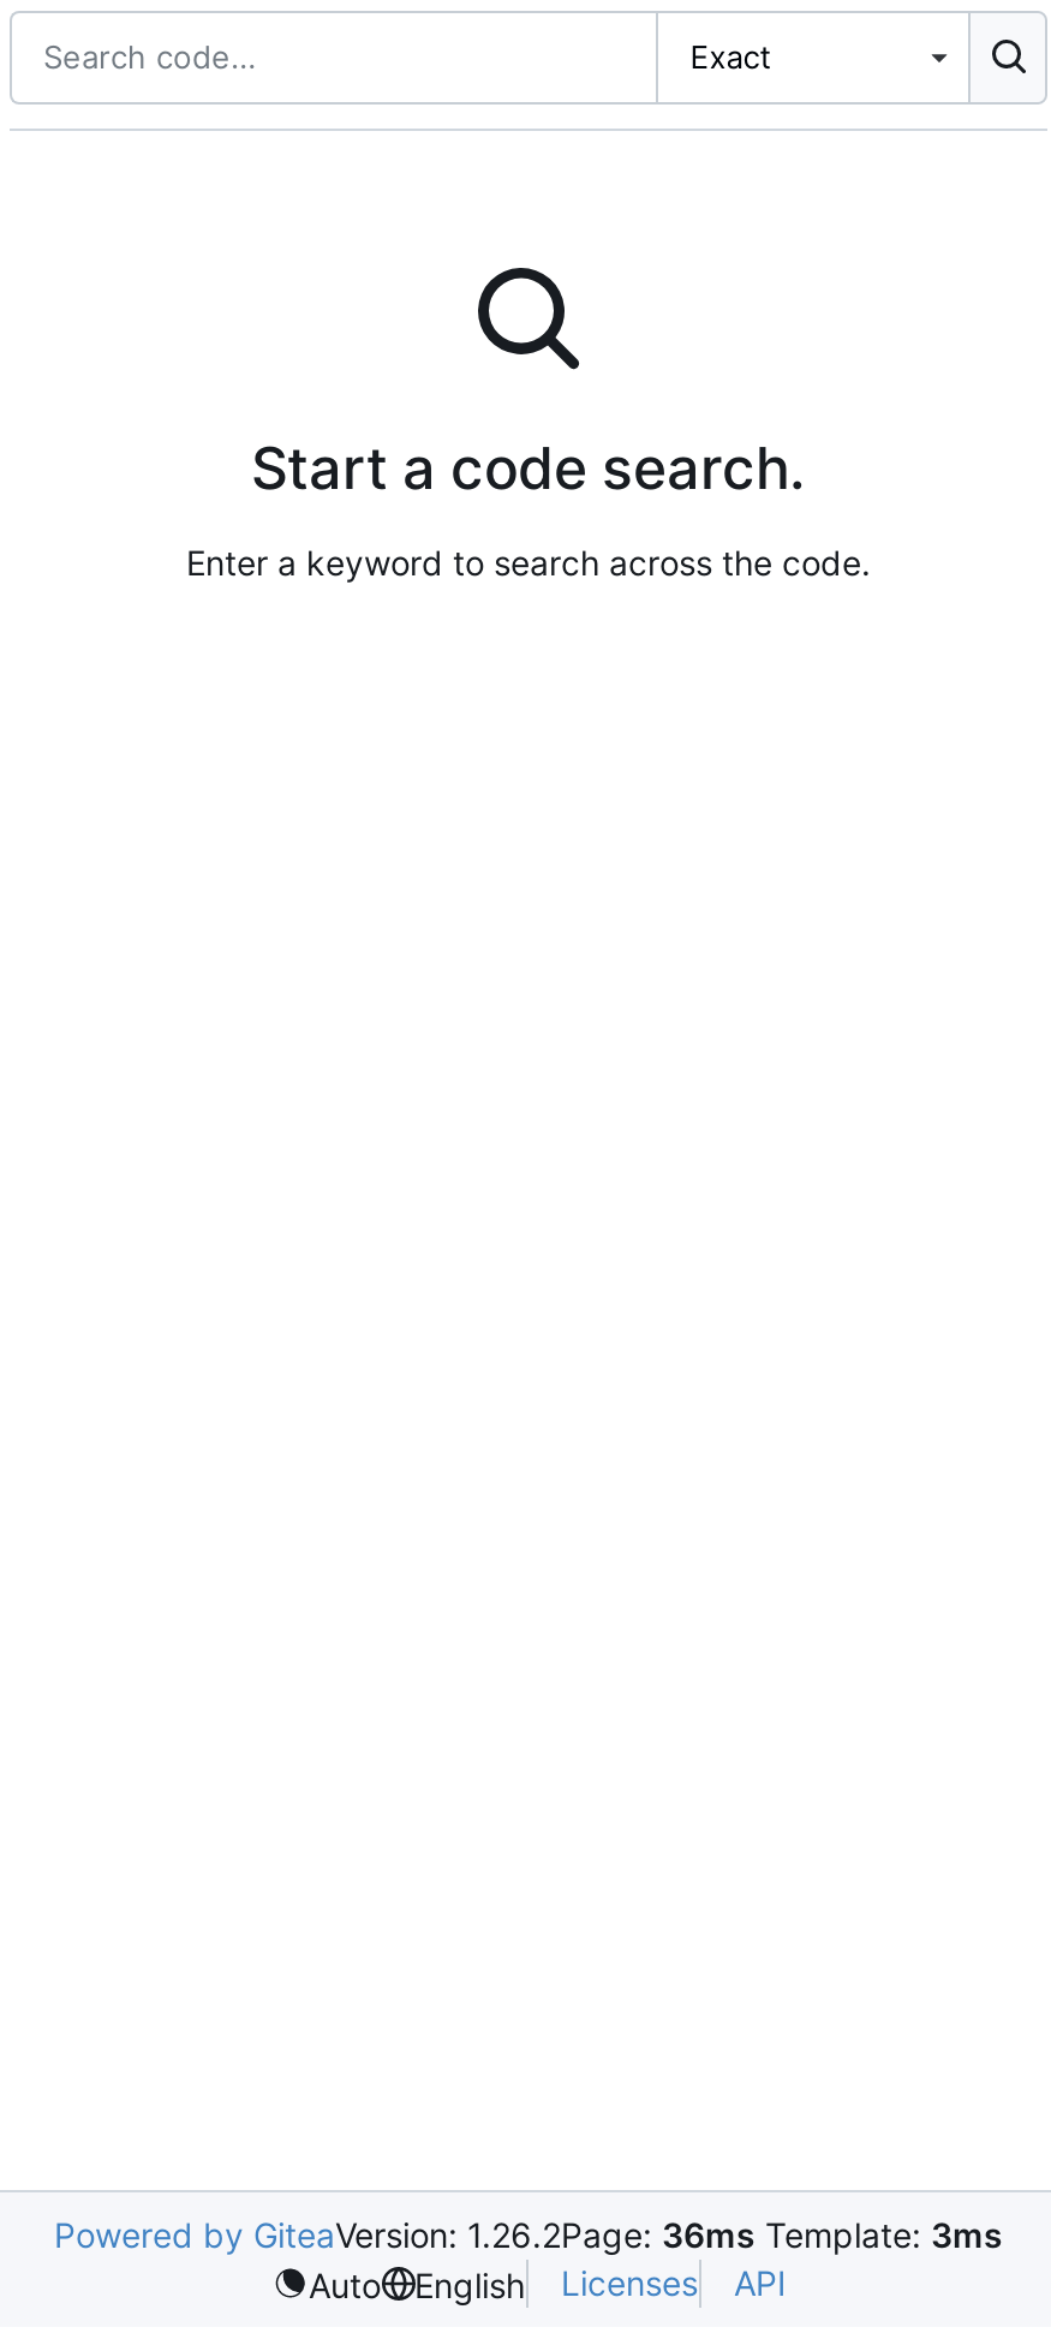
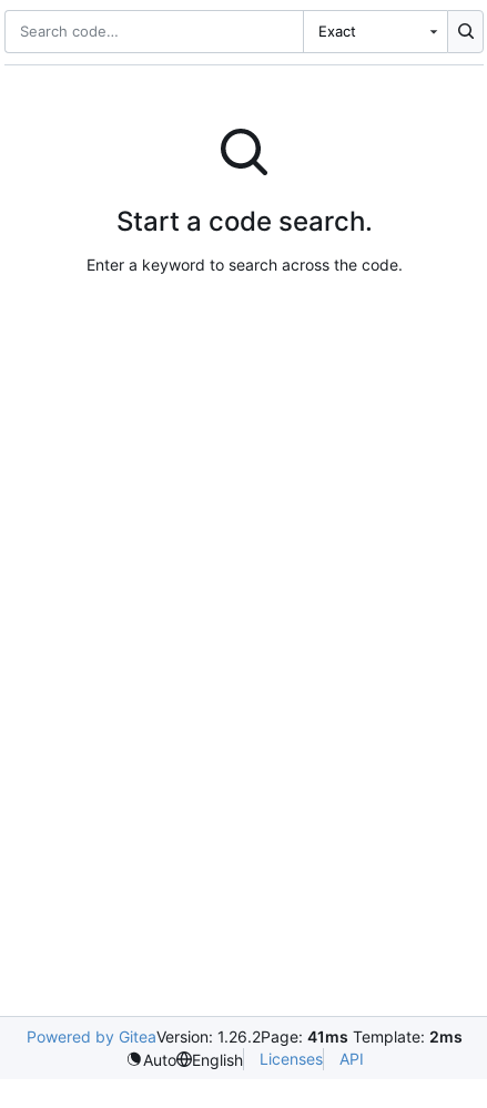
[54,2214,1003,2255] Powered by GiteaVersion: 1.26.2Page: 36ms Template: 3ms -> [26,1027,462,1046] Powered by GiteaVersion: 1.26.2Page: 41ms Template: 2ms

